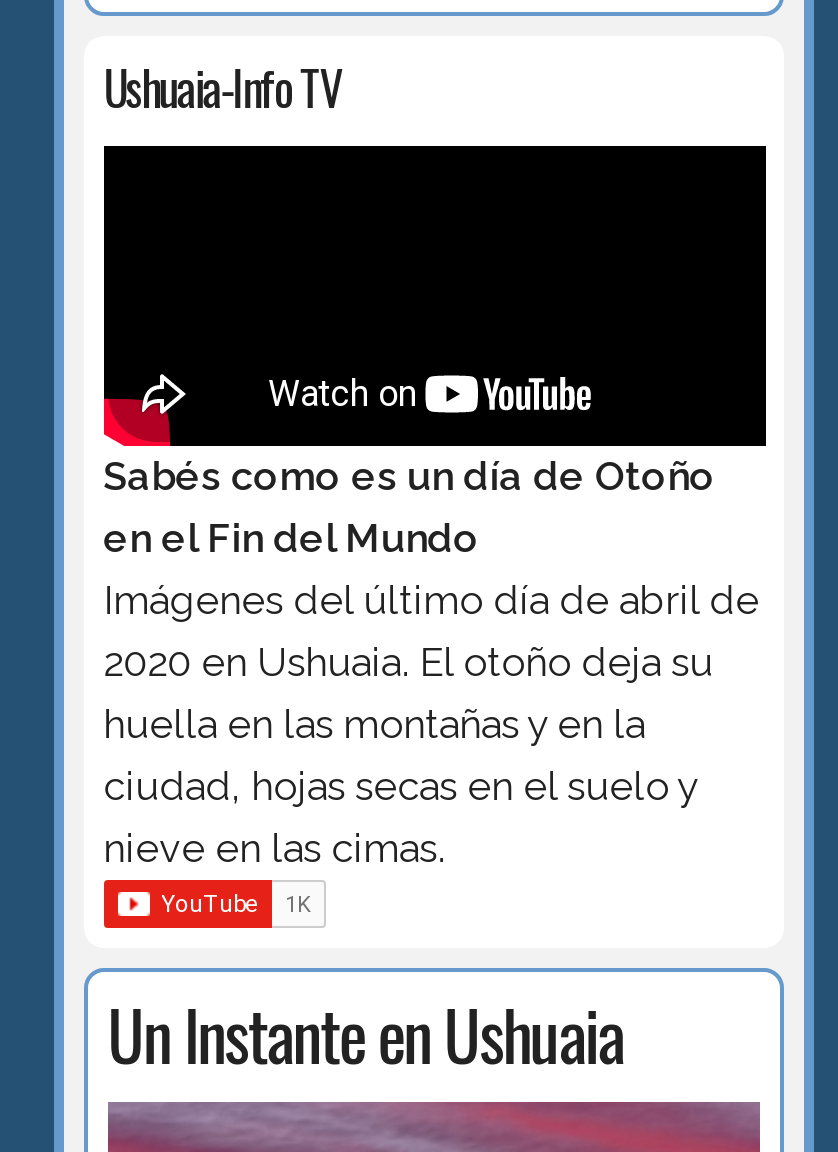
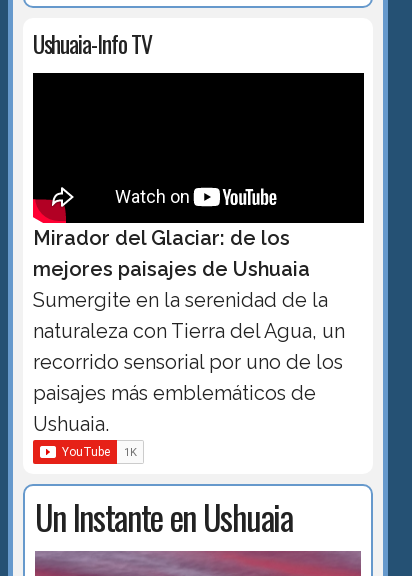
[103,452,759,872] Sabés como es un día de Otoño | en el Fin del Mundo | Imágenes del último día de abril de | 2020 en Ushuaia. El otoño deja su | huella en las montañas y en la | ciudad, hojas secas en el suelo y | nieve en las cimas. -> [33,226,345,436] Mirador del Glaciar: de los | mejores paisajes de Ushuaia | Sumergite en la serenidad de la | naturaleza con Tierra del Agua, un | recorrido sensorial por uno de los | paisajes más emblemáticos de | Ushuaia.

